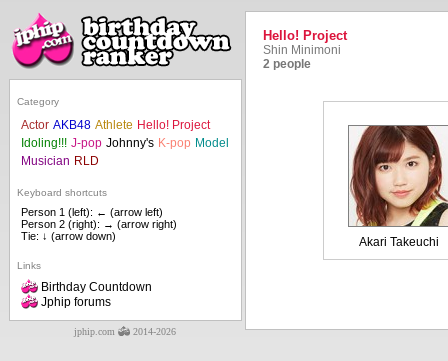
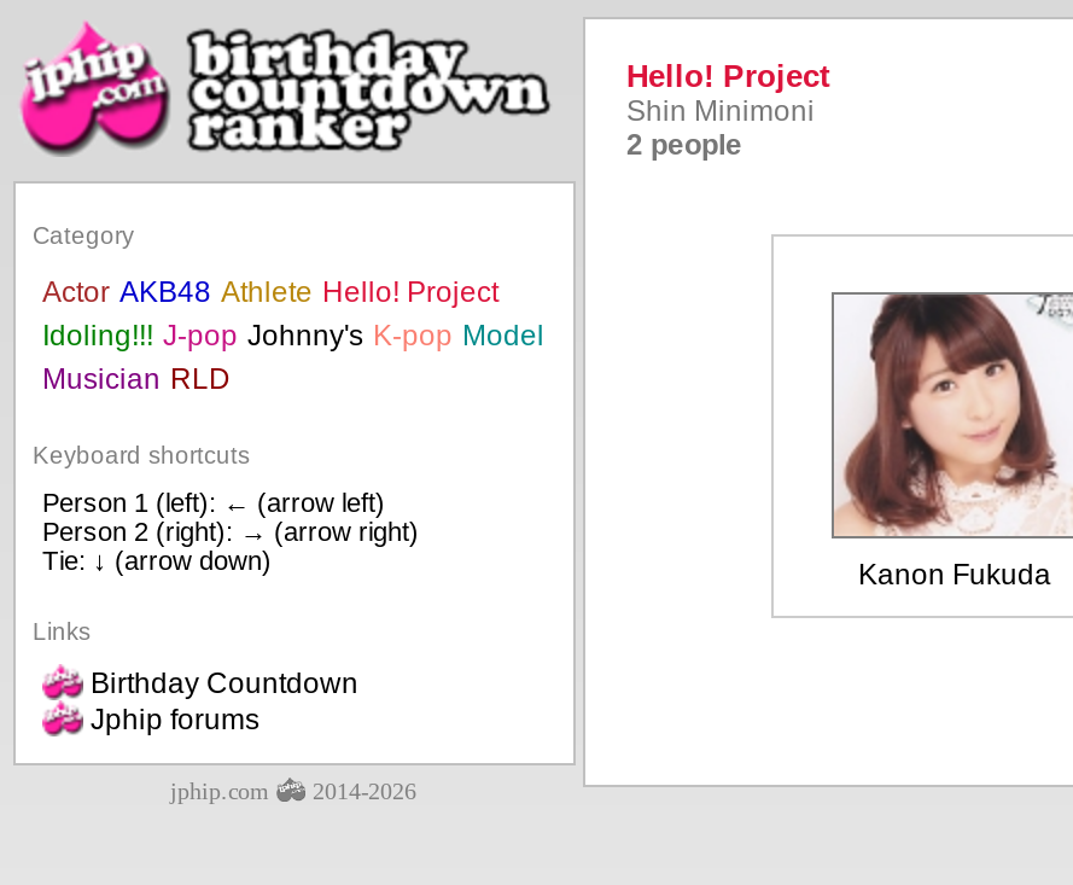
[350,125,445,249] [image] | Akari Takeuchi -> [834,292,1066,592] [image] | Kanon Fukuda

